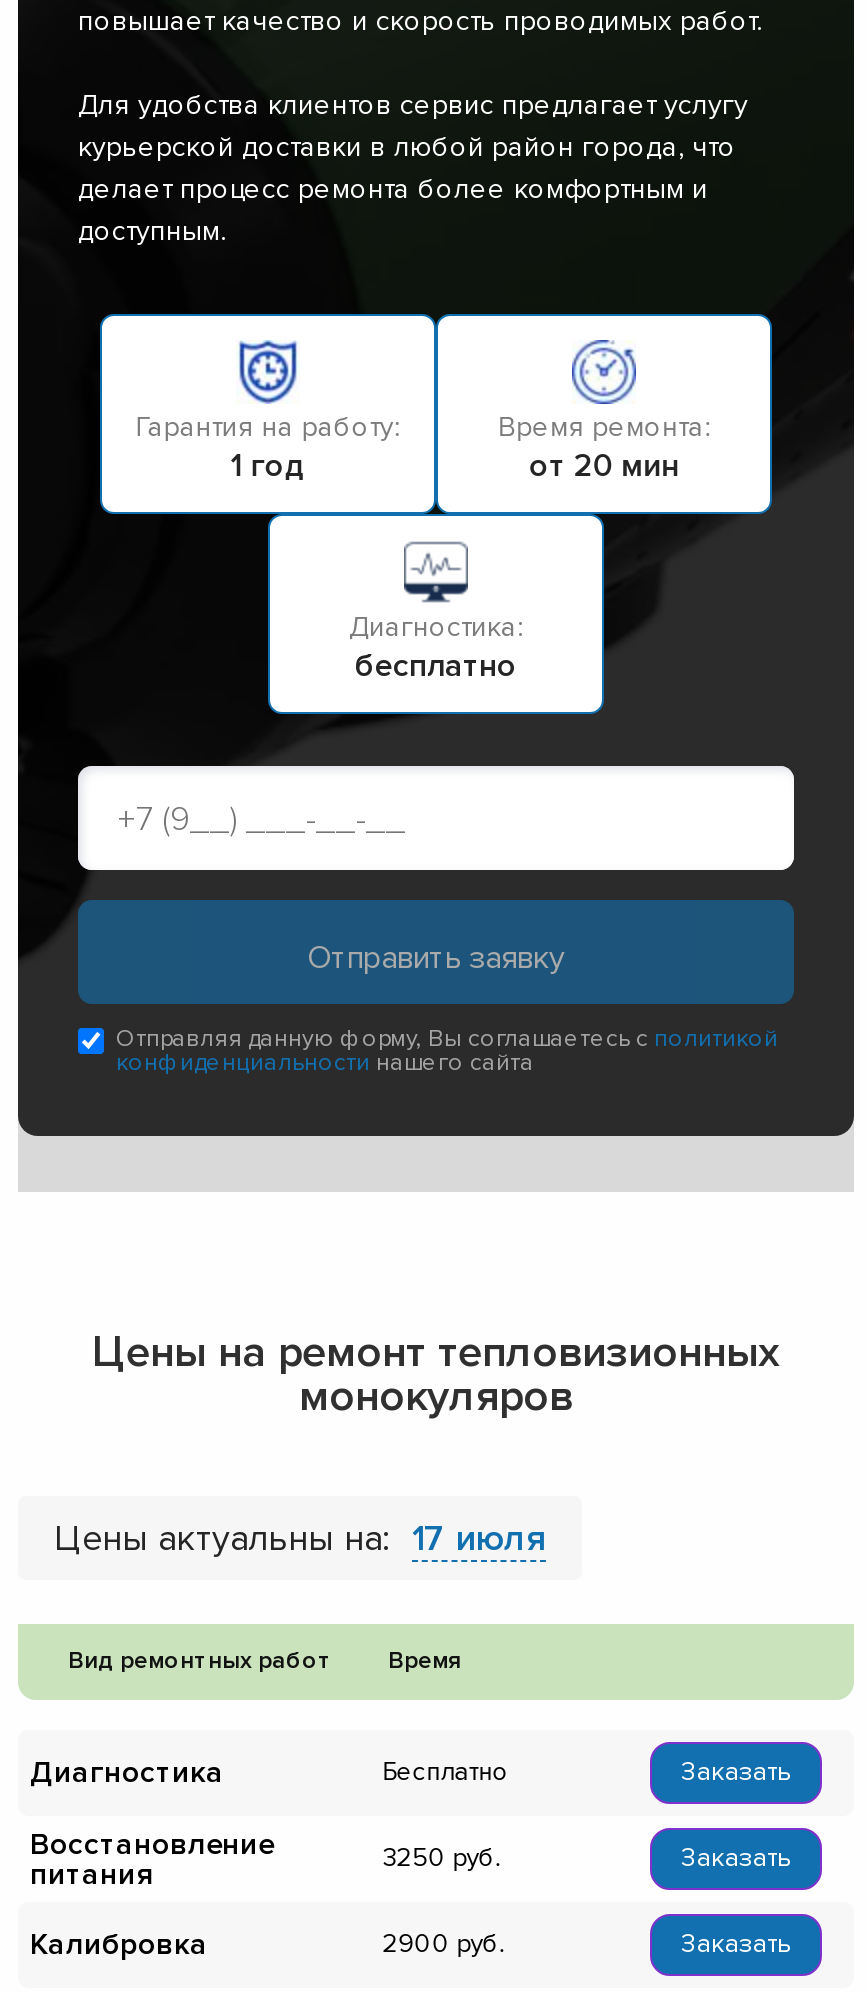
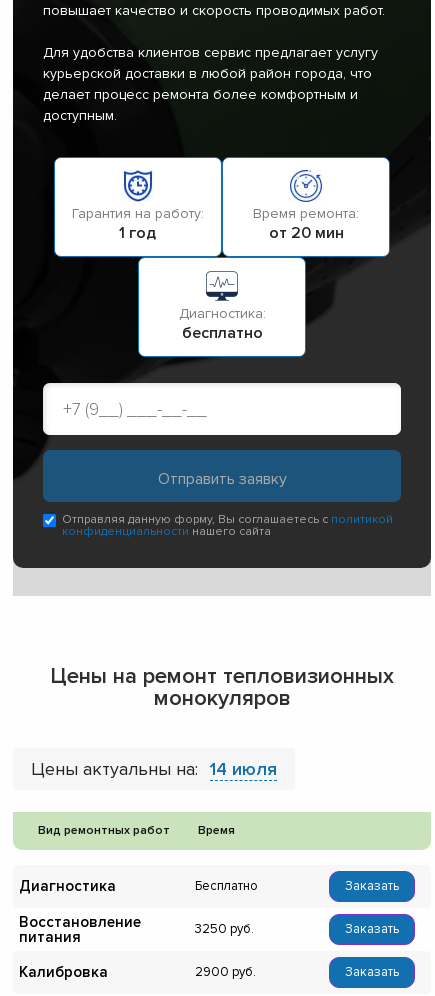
[54,1517,546,1561] Цены актуальны на: 17 июля -> [31,758,277,780] Цены актуальны на: 14 июля

